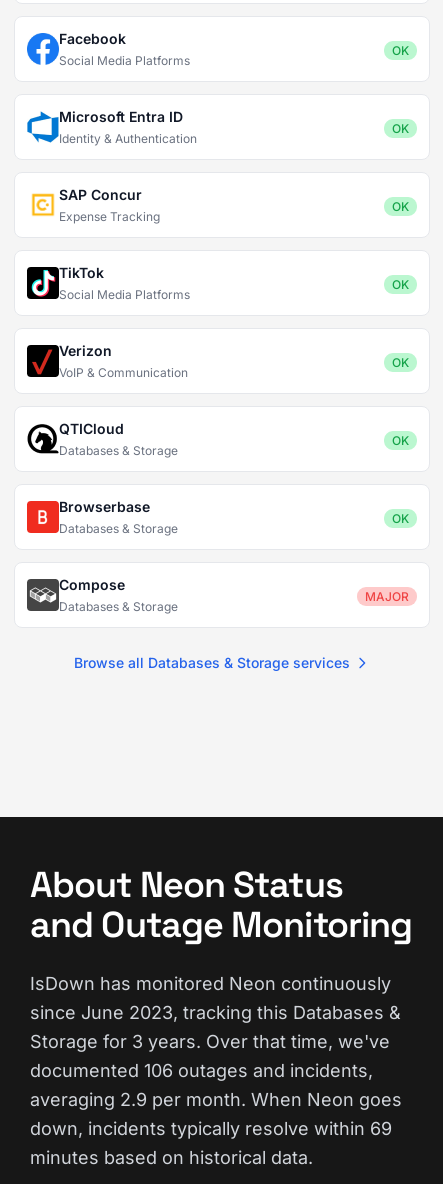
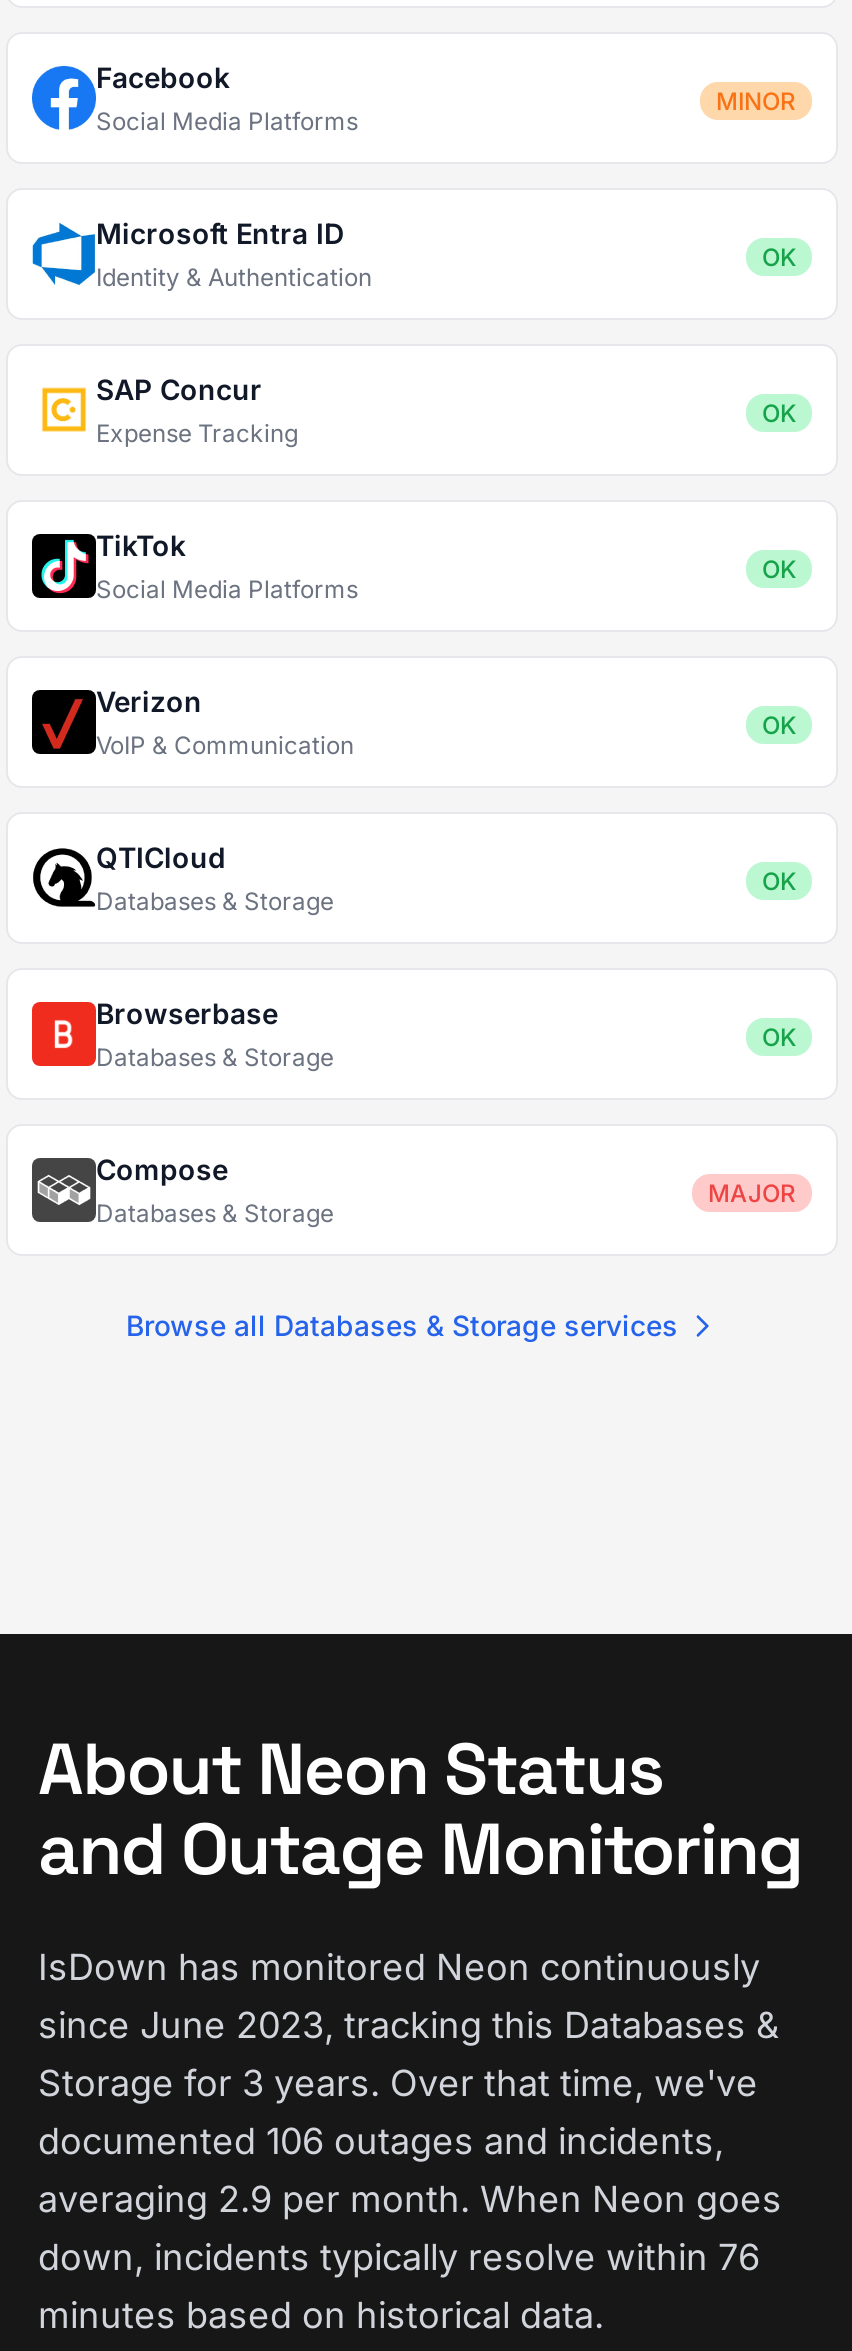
[392,43,409,58] OK -> [716,86,796,116] MINOR
[30,1118,392,1139] down, incidents typically resolve within 69 -> [38,2236,760,2278] down, incidents typically resolve within 76

